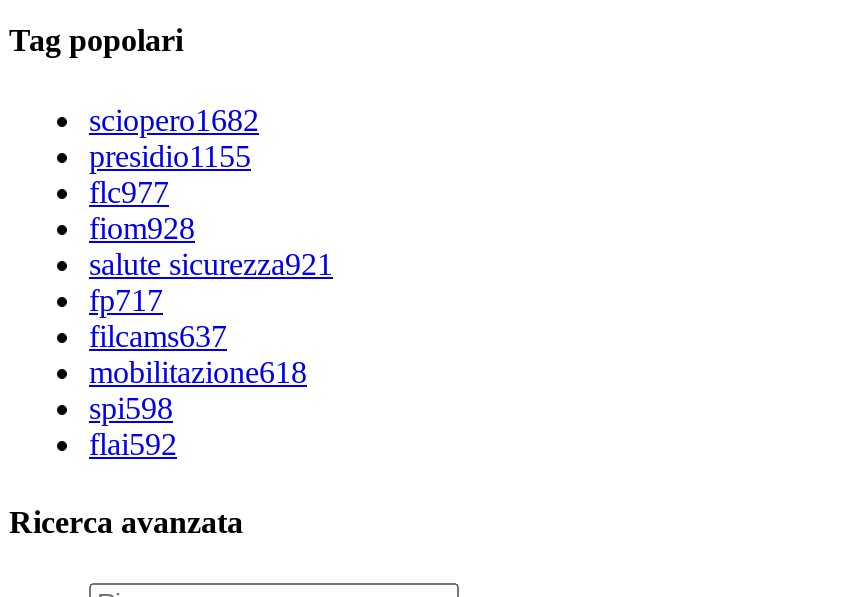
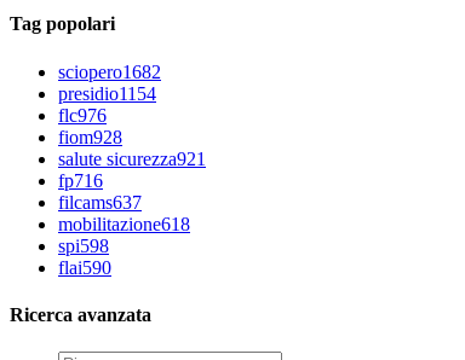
[89,138,251,172] presidio1155 -> [58,83,156,104] presidio1154
[89,174,169,208] flc977 -> [58,105,107,125] flc976
[89,282,163,316] fp717 -> [58,170,103,191] fp716
[89,426,177,460] flai592 -> [58,257,111,277] flai590

